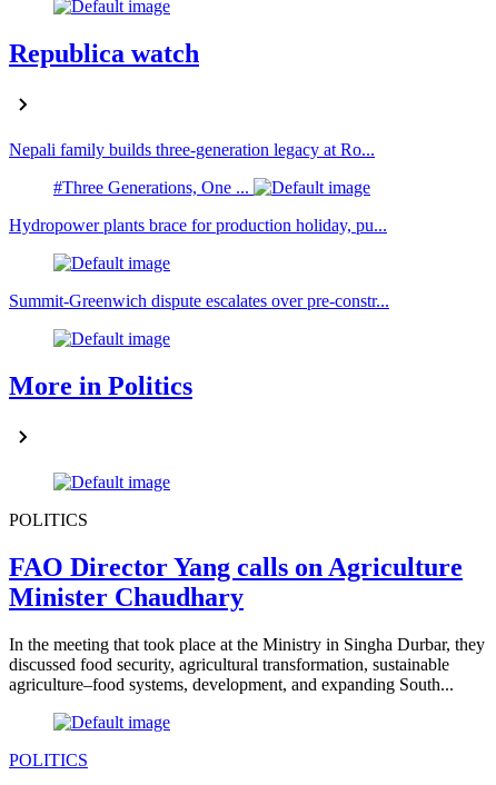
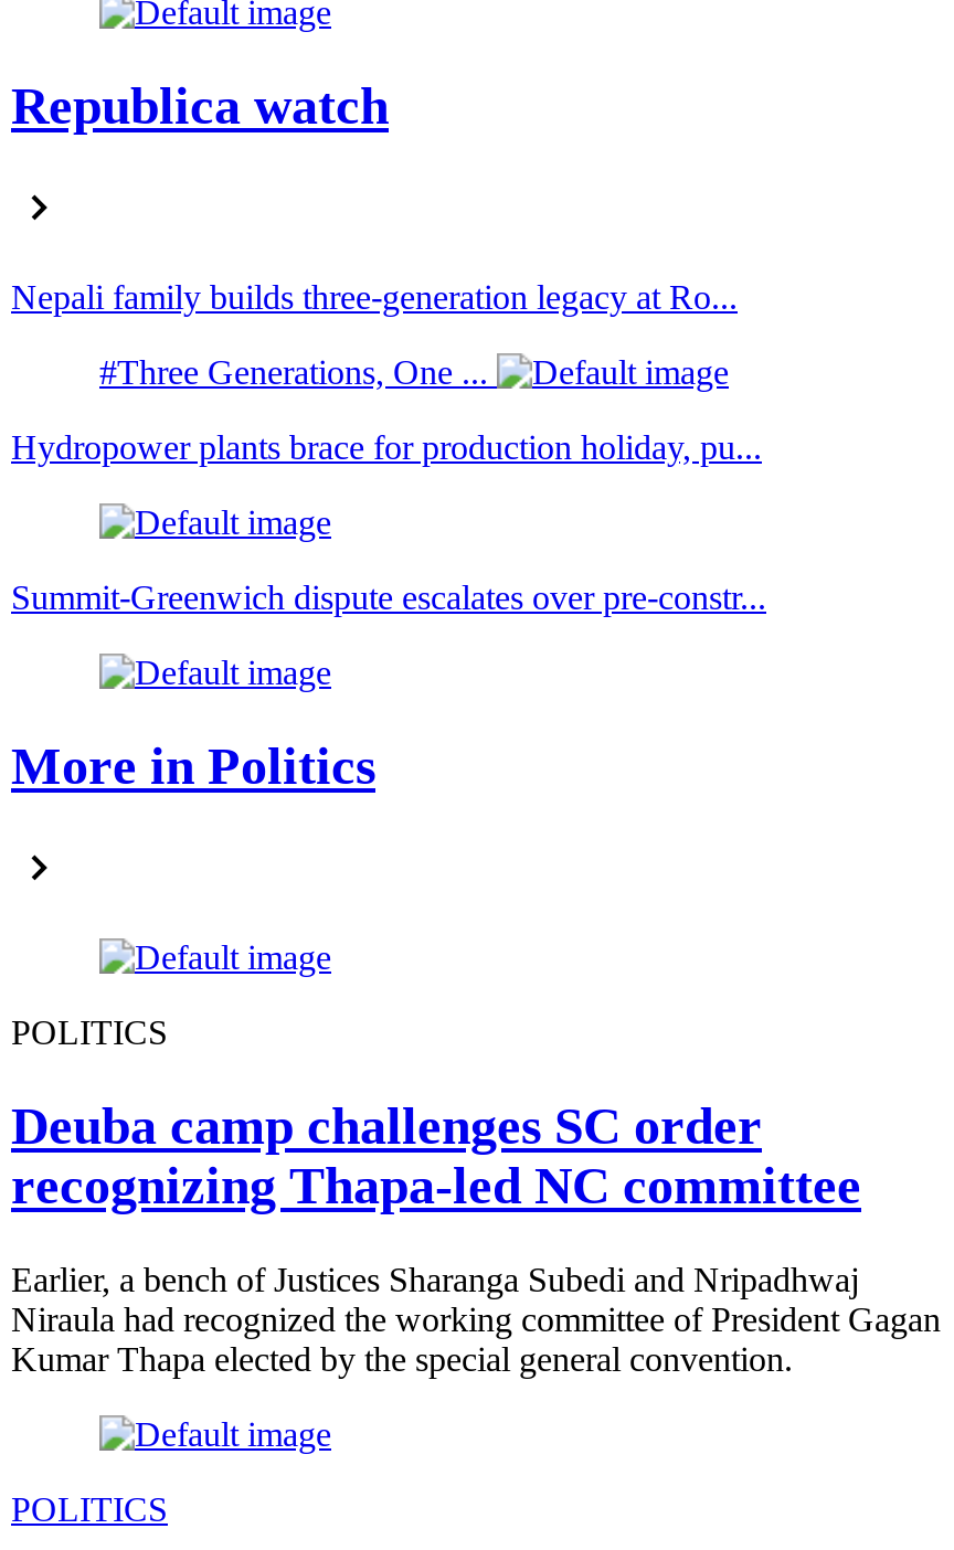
[9,552,463,611] FAO Director Yang calls on Agriculture | Minister Chaudhary -> [11,1096,861,1214] Deuba camp challenges SC order | recognizing Thapa-led NC committee
[9,634,485,693] In the meeting that took place at the Ministry in Singha Durbar, they | discussed food security, agricultural transformation, sustainable | agriculture–food systems, development, and expanding South... -> [11,1260,941,1377] Earlier, a bench of Justices Sharanga Subedi and Nripadhwaj | Niraula had recognized the working committee of President Gagan | Kumar Thapa elected by the special general convention.

